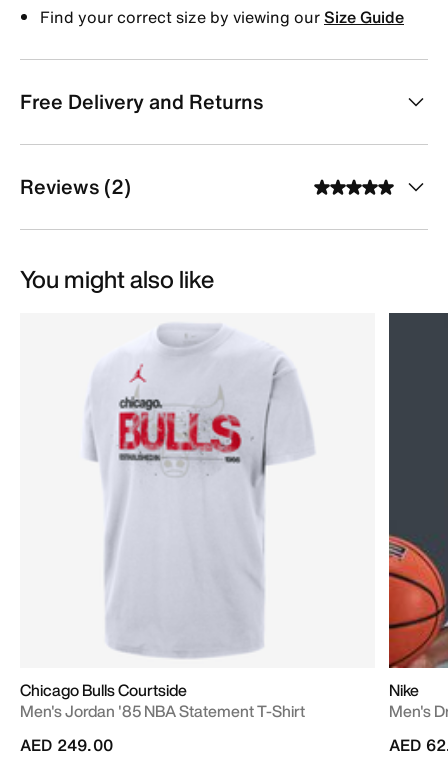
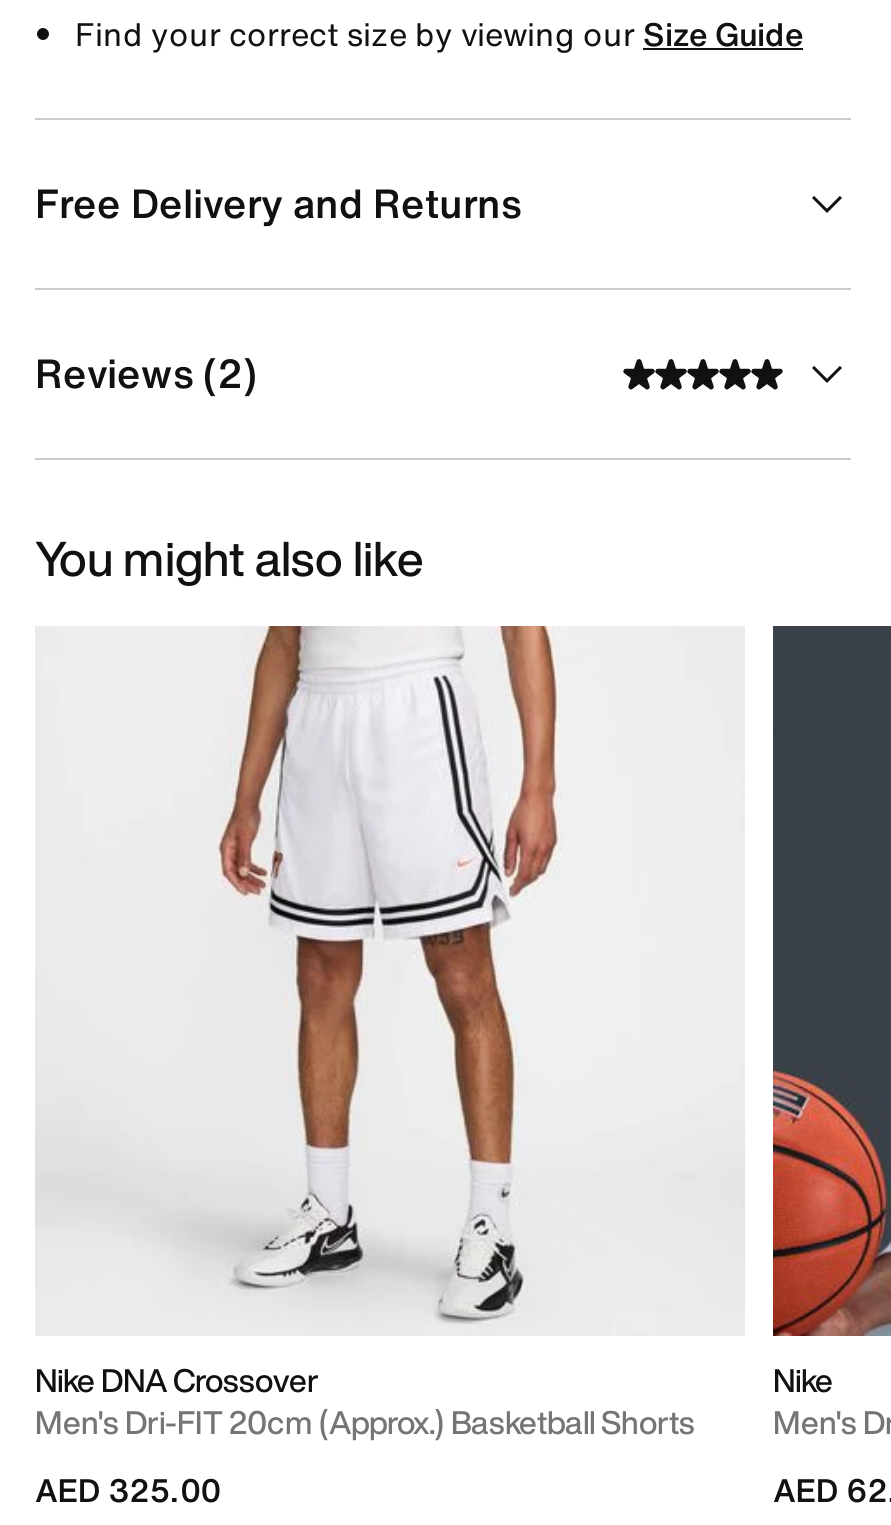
[20,313,314,757] [image] | Chicago Bulls Courtside | Men's Jordan '85 NBA Statement T-Shirt | AED 249.00 -> [35,624,695,1514] [image] | Nike DNA Crossover | Men's Dri-FIT 20cm (approx.) Basketball Shorts | AED 325.00

